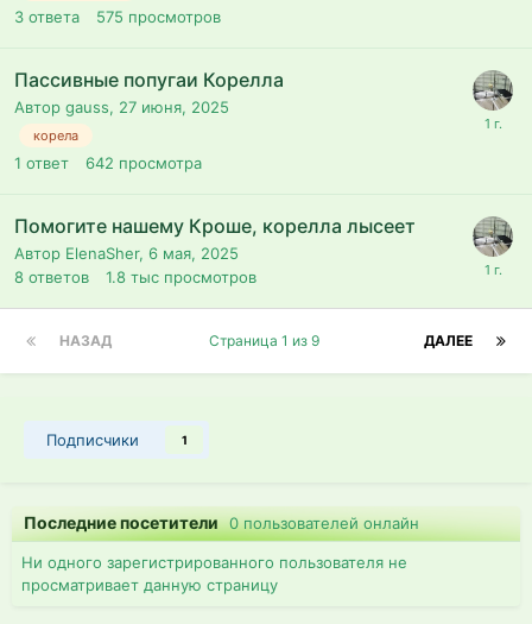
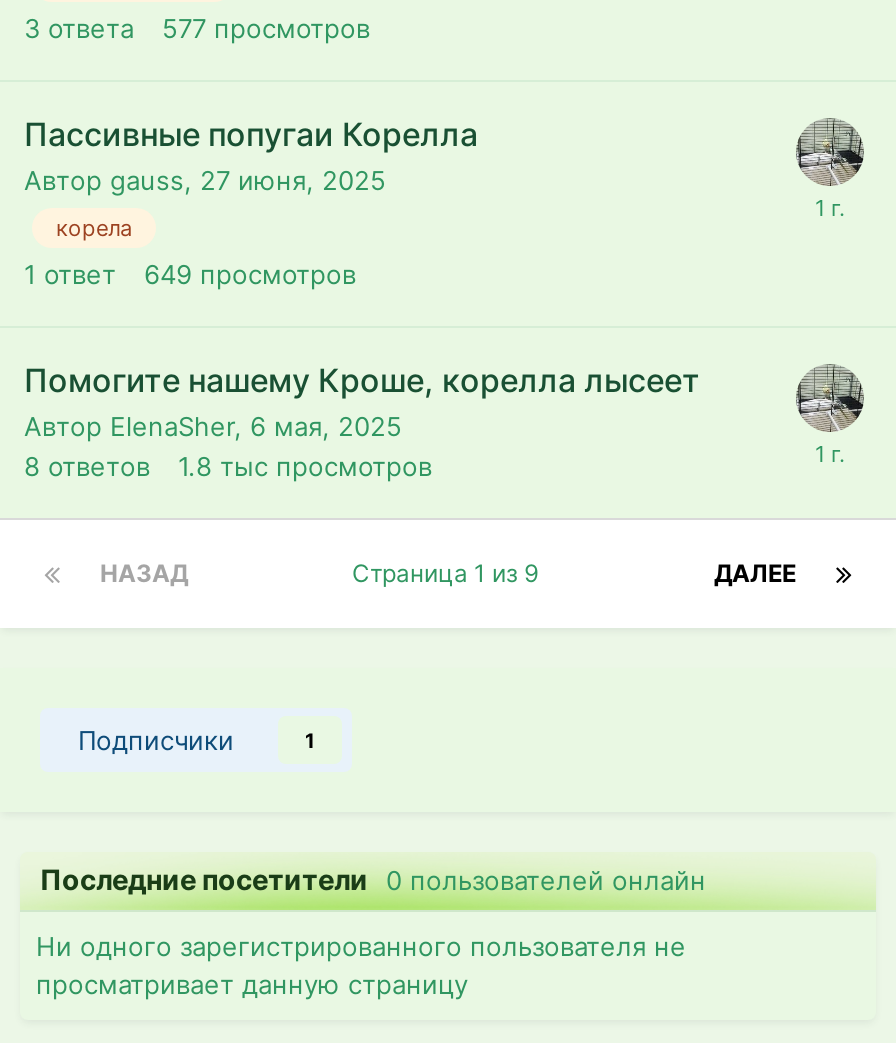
[96,7,221,26] 575 просмотров -> [162,12,370,44] 577 просмотров
[14,153,202,172] 1 ответ 642 просмотра -> [24,258,356,290] 1 ответ 649 просмотров

